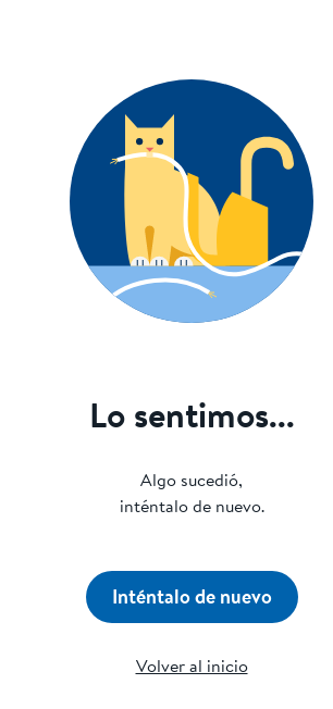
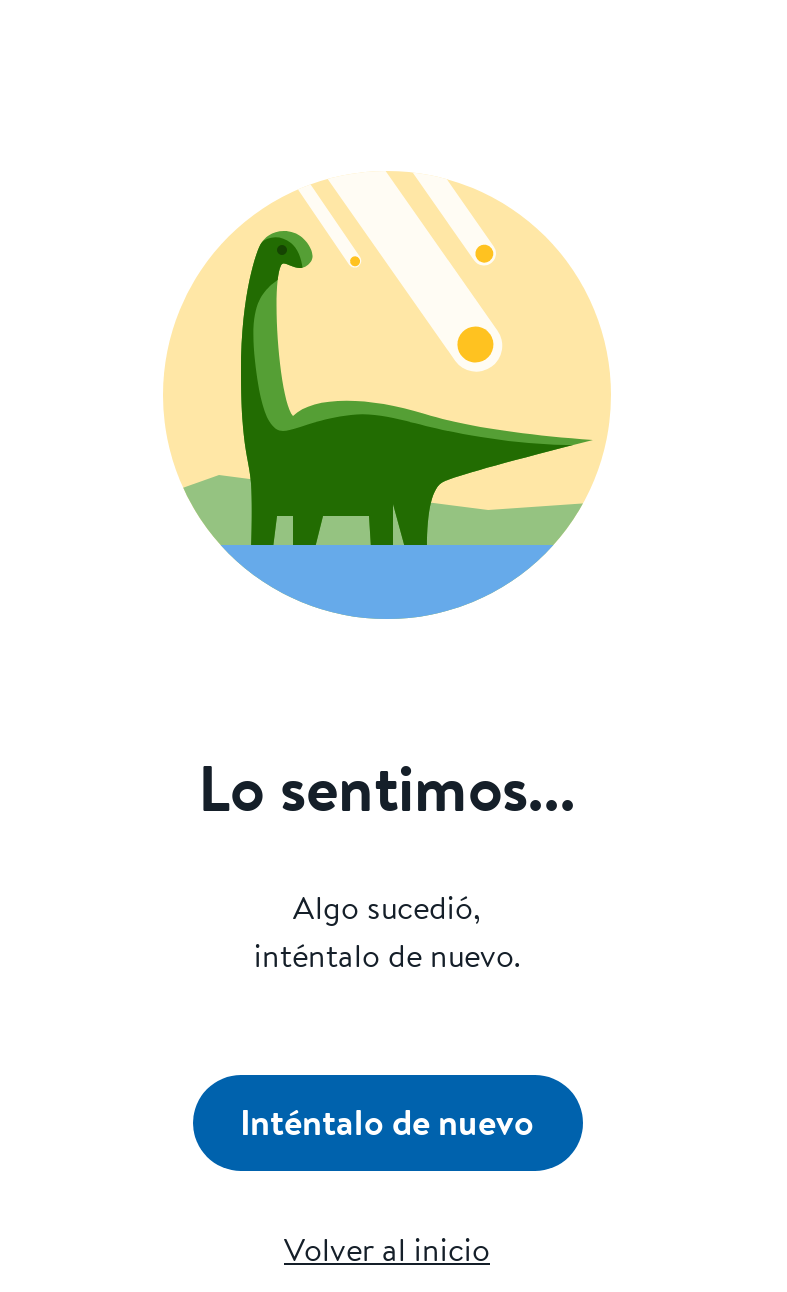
[69,78,314,299] [image] -> [163,171,611,573] [image]

